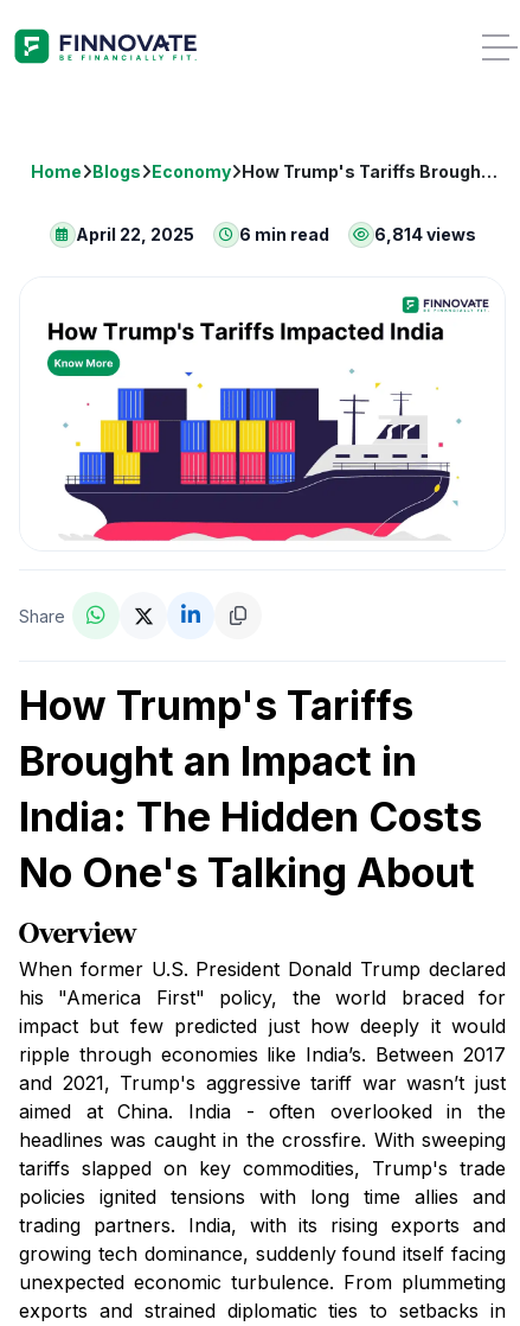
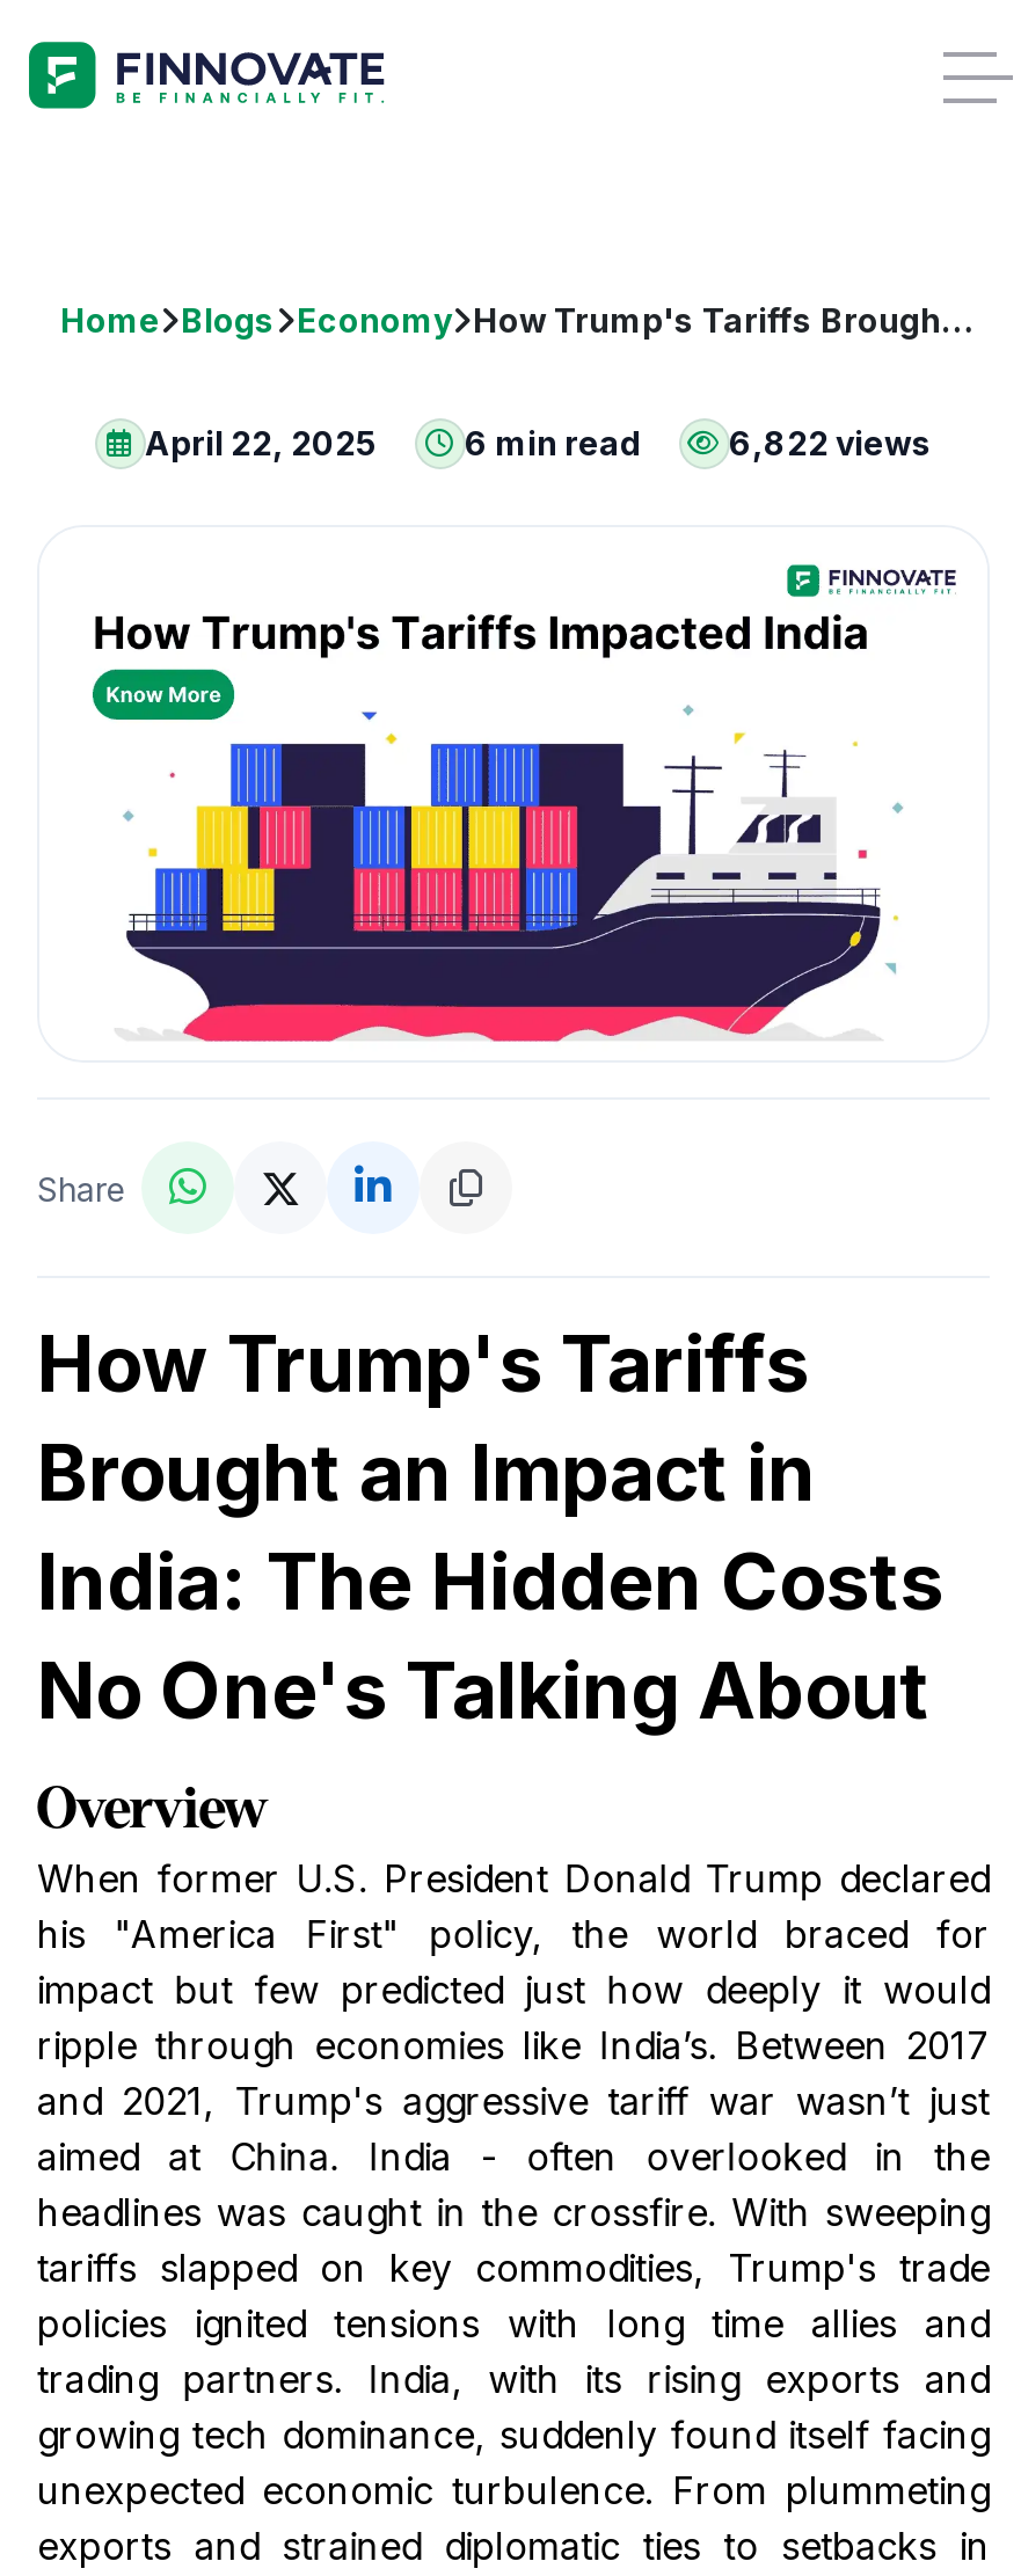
[374,224,476,244] 6,814 views -> [729,423,933,462] 6,822 views

